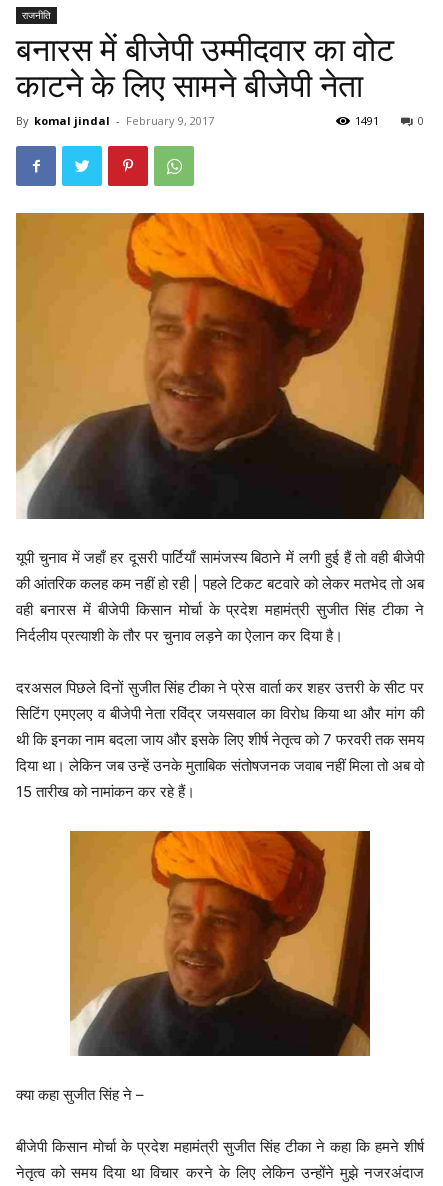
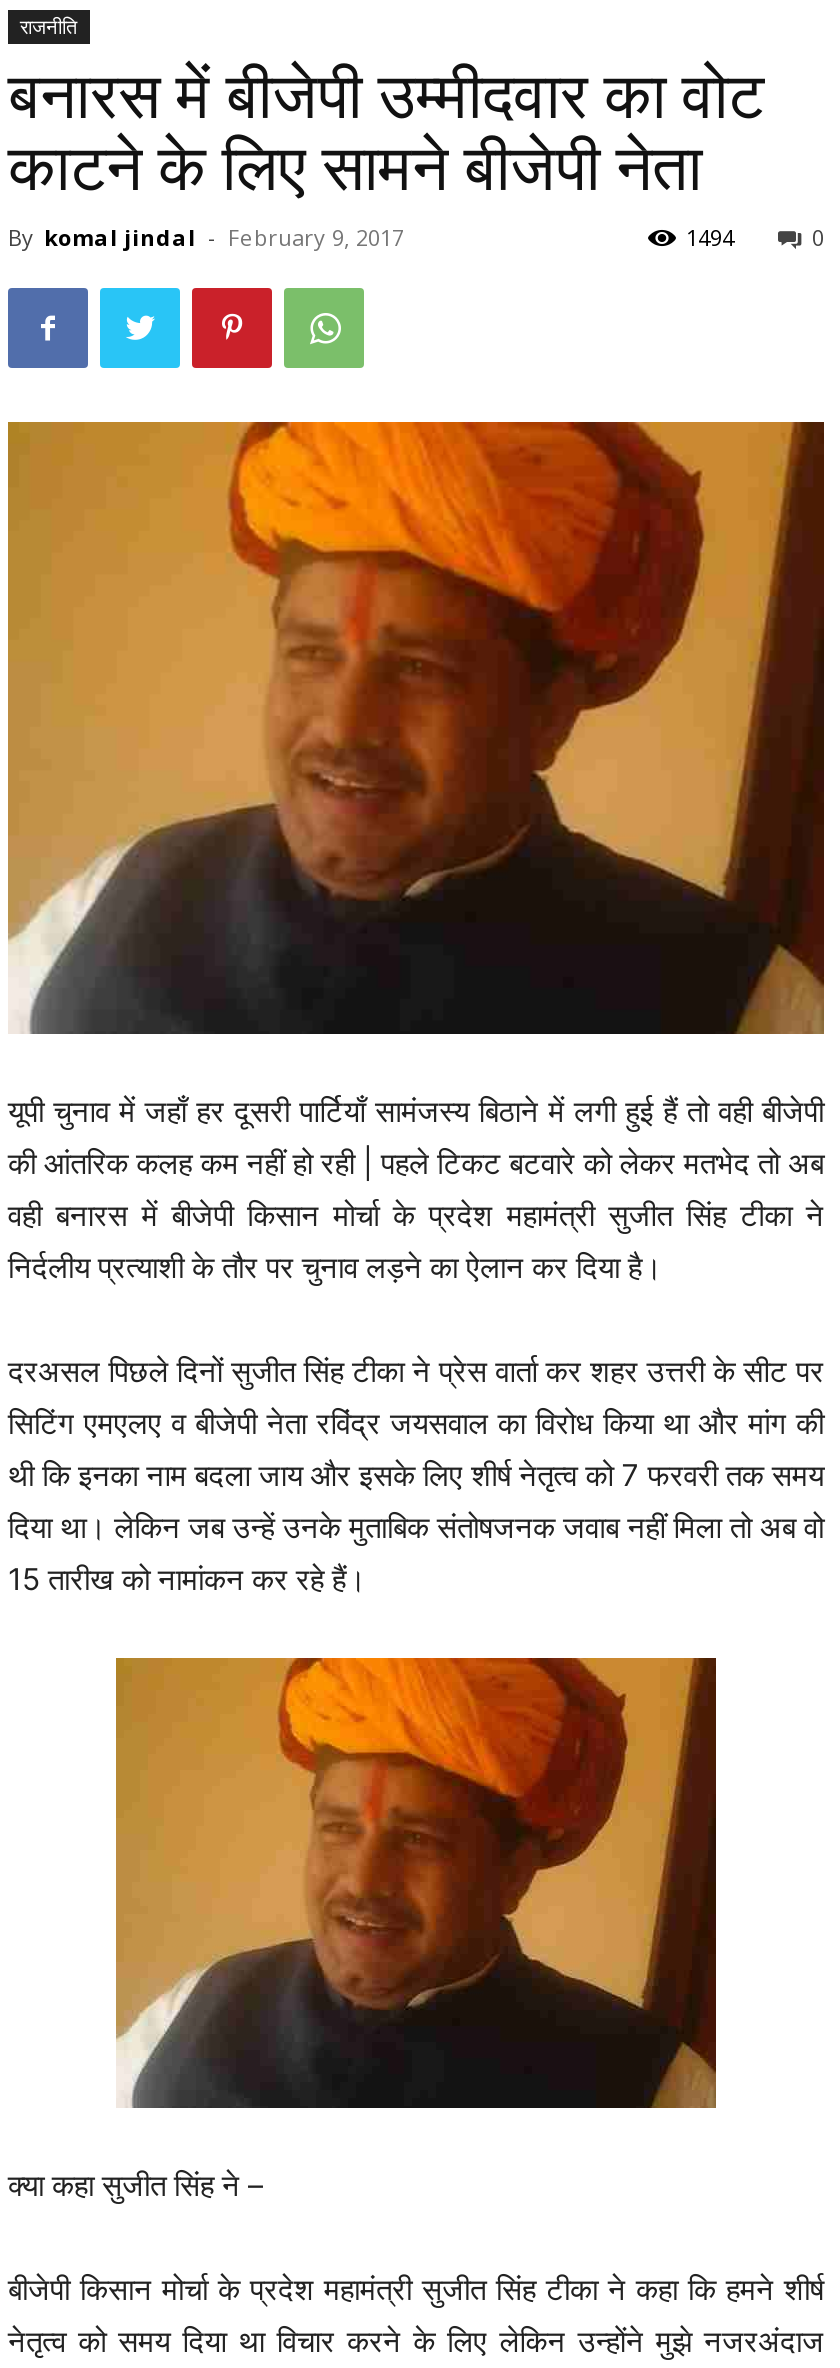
[355,113,379,128] 1491 -> [686,222,734,252] 1494

